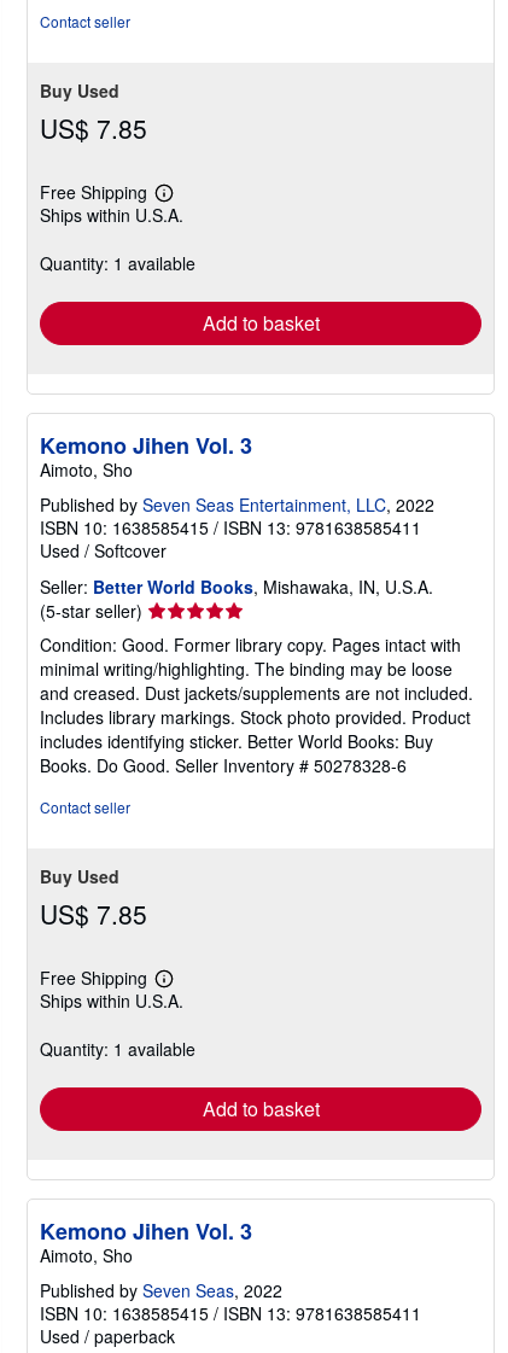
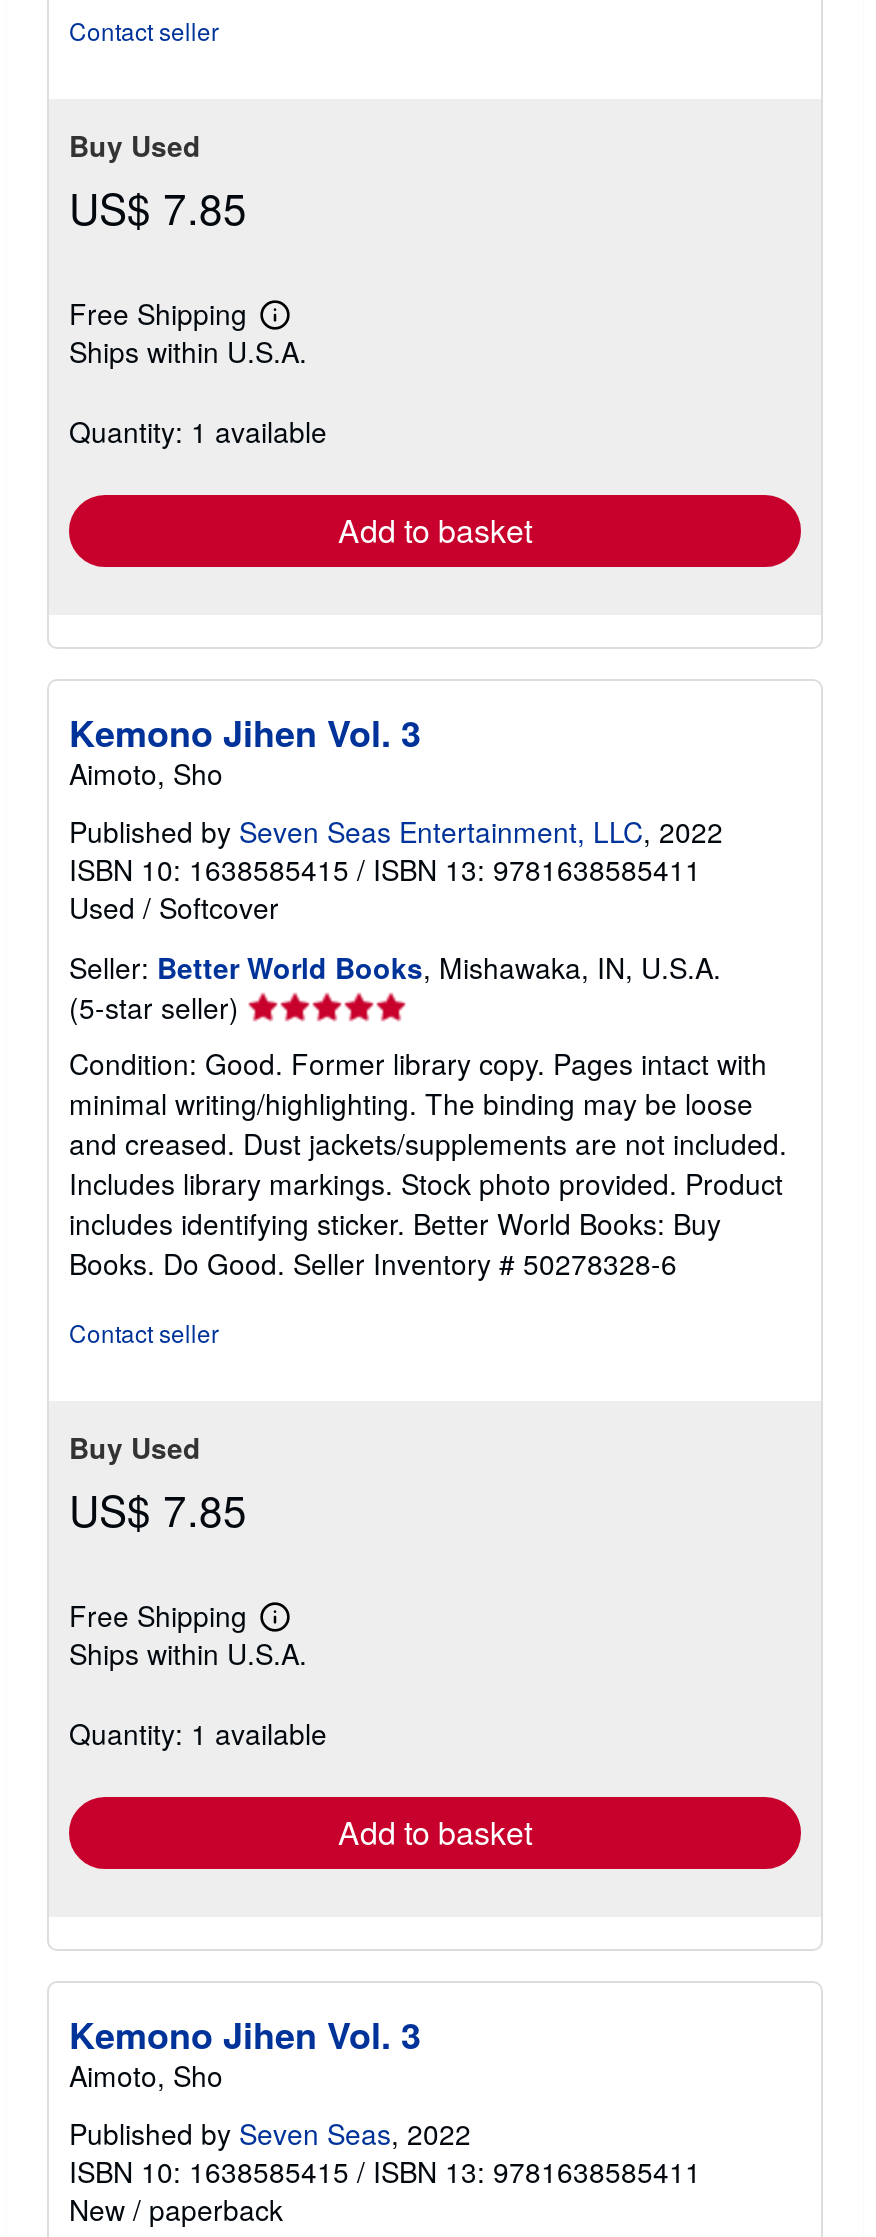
[40,1325,175,1349] Used / paperback -> [69,2190,283,2230] New / paperback

